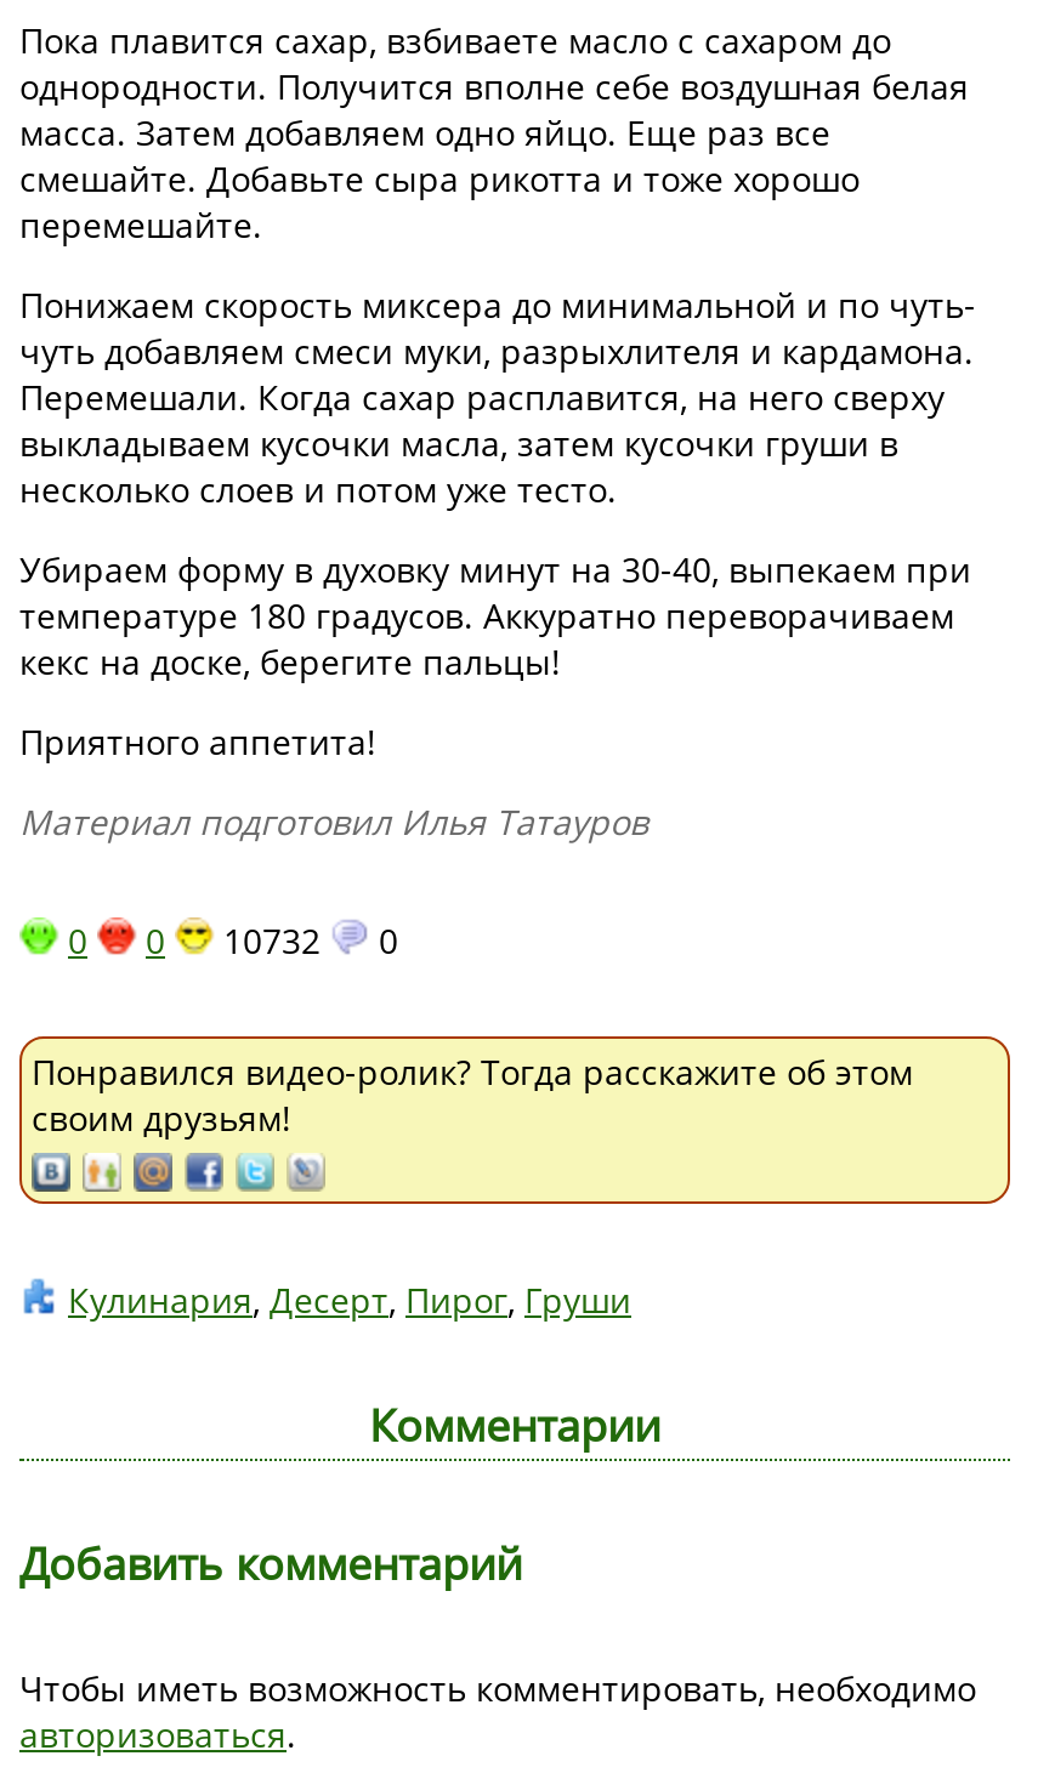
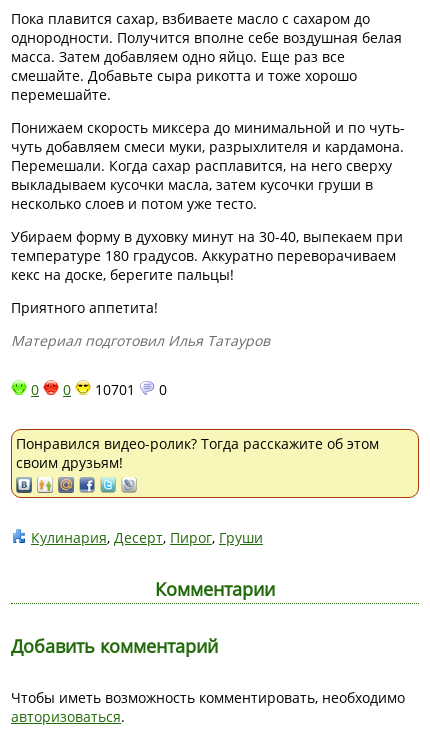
[68,917,398,964] 0 0 10732 0 -> [31,380,167,399] 0 0 10701 0

